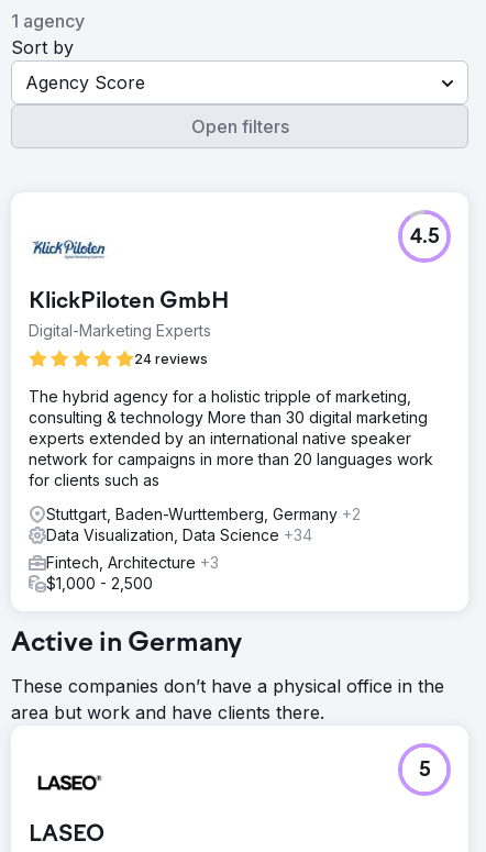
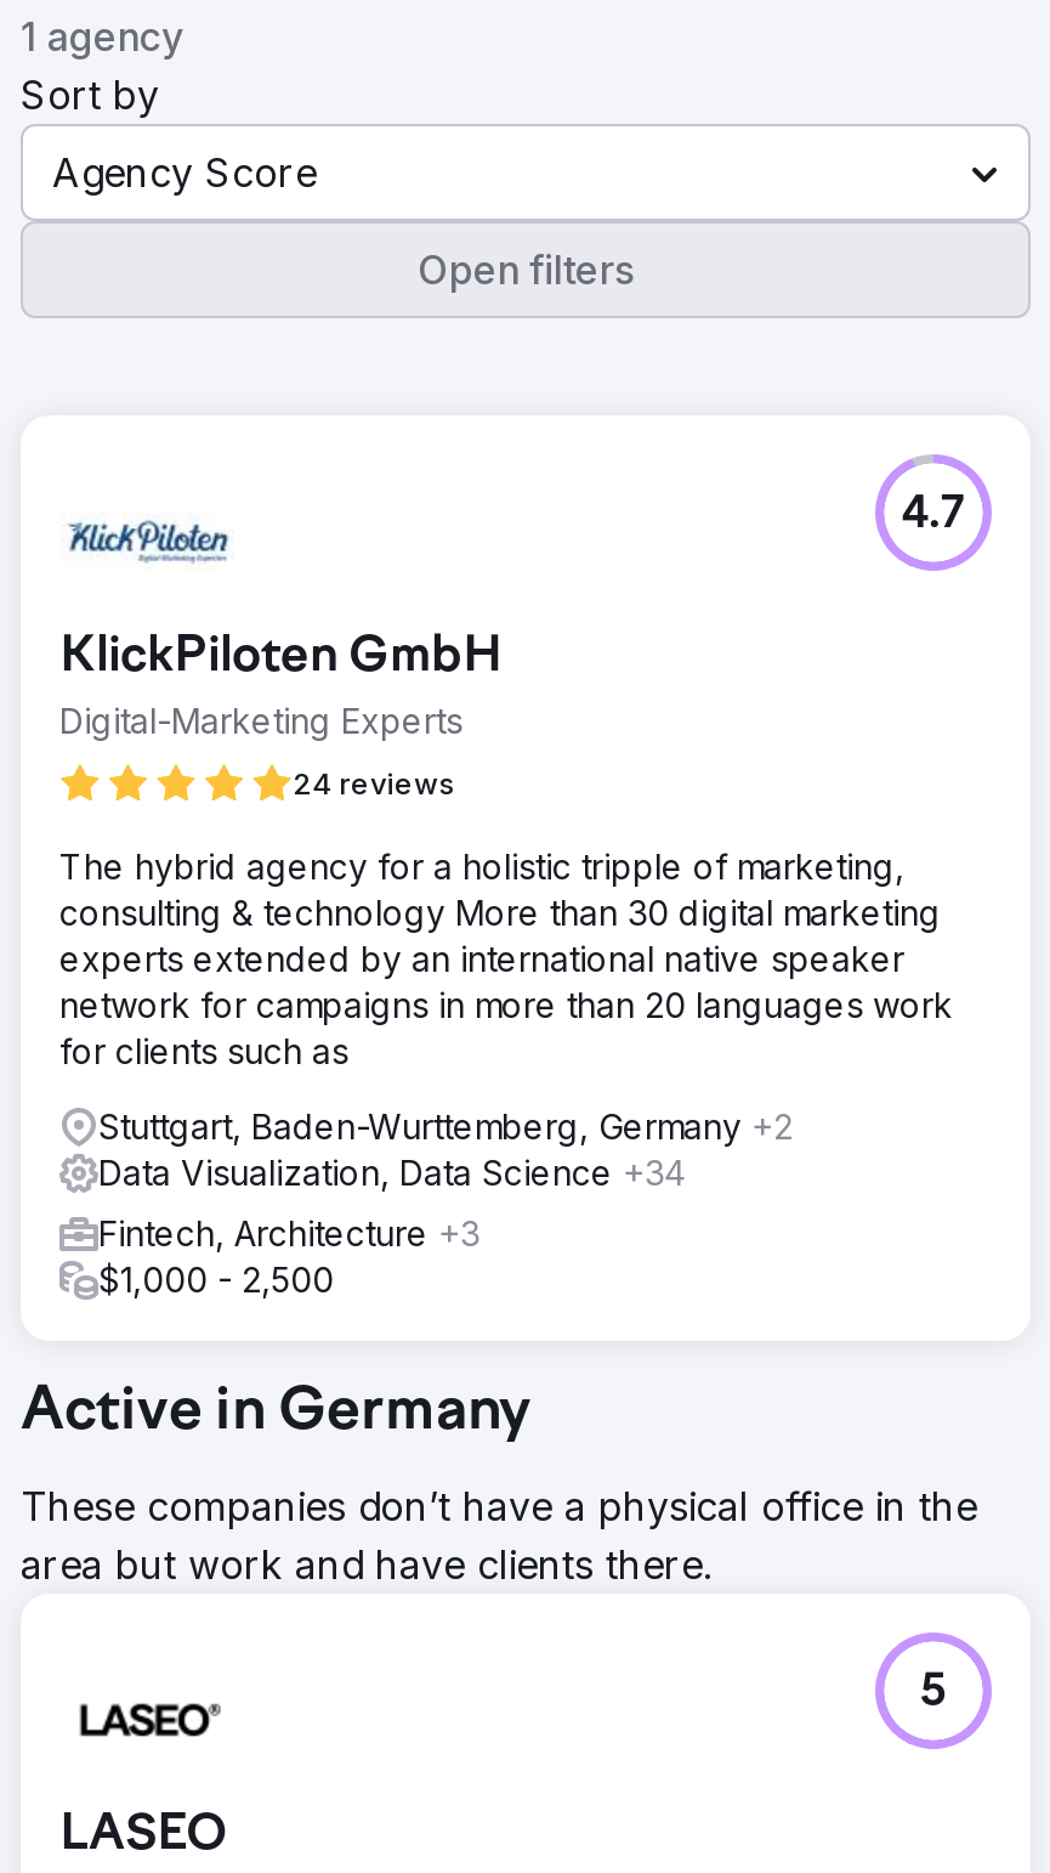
[410,228,439,248] 4.5 -> [902,493,965,539] 4.7

